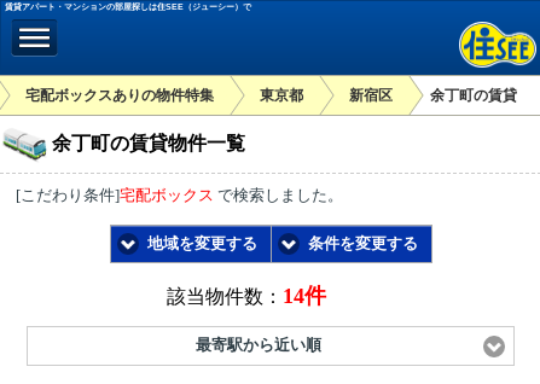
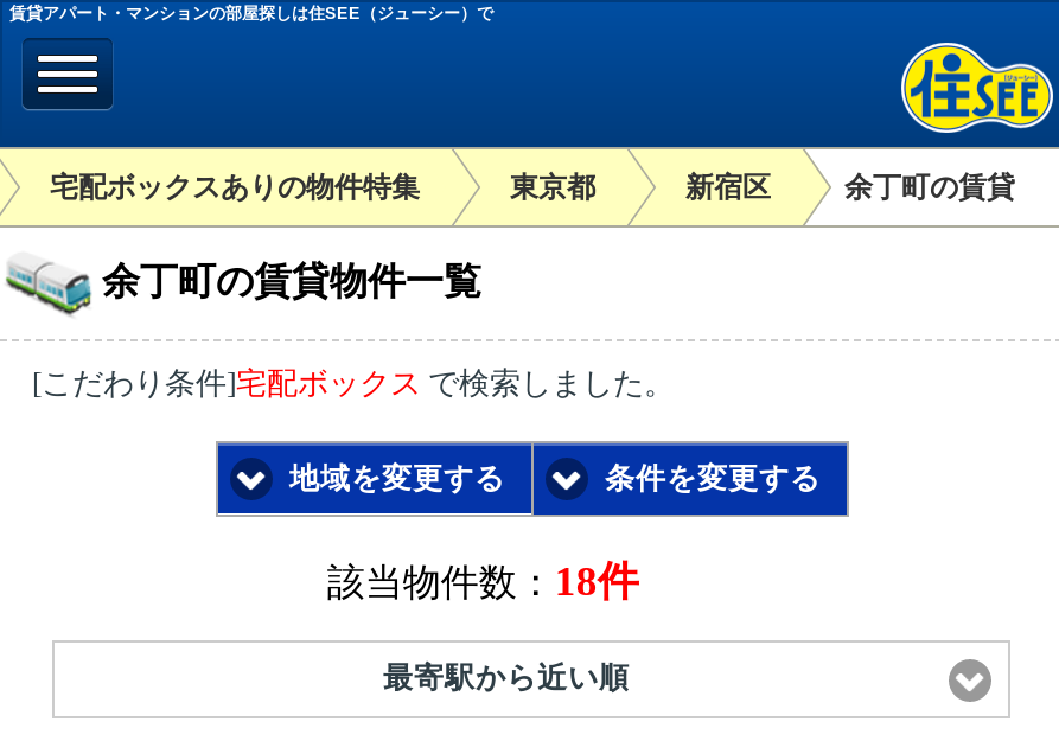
[166,283,326,308] 該当物件数：14件 -> [327,557,640,604] 該当物件数：18件

